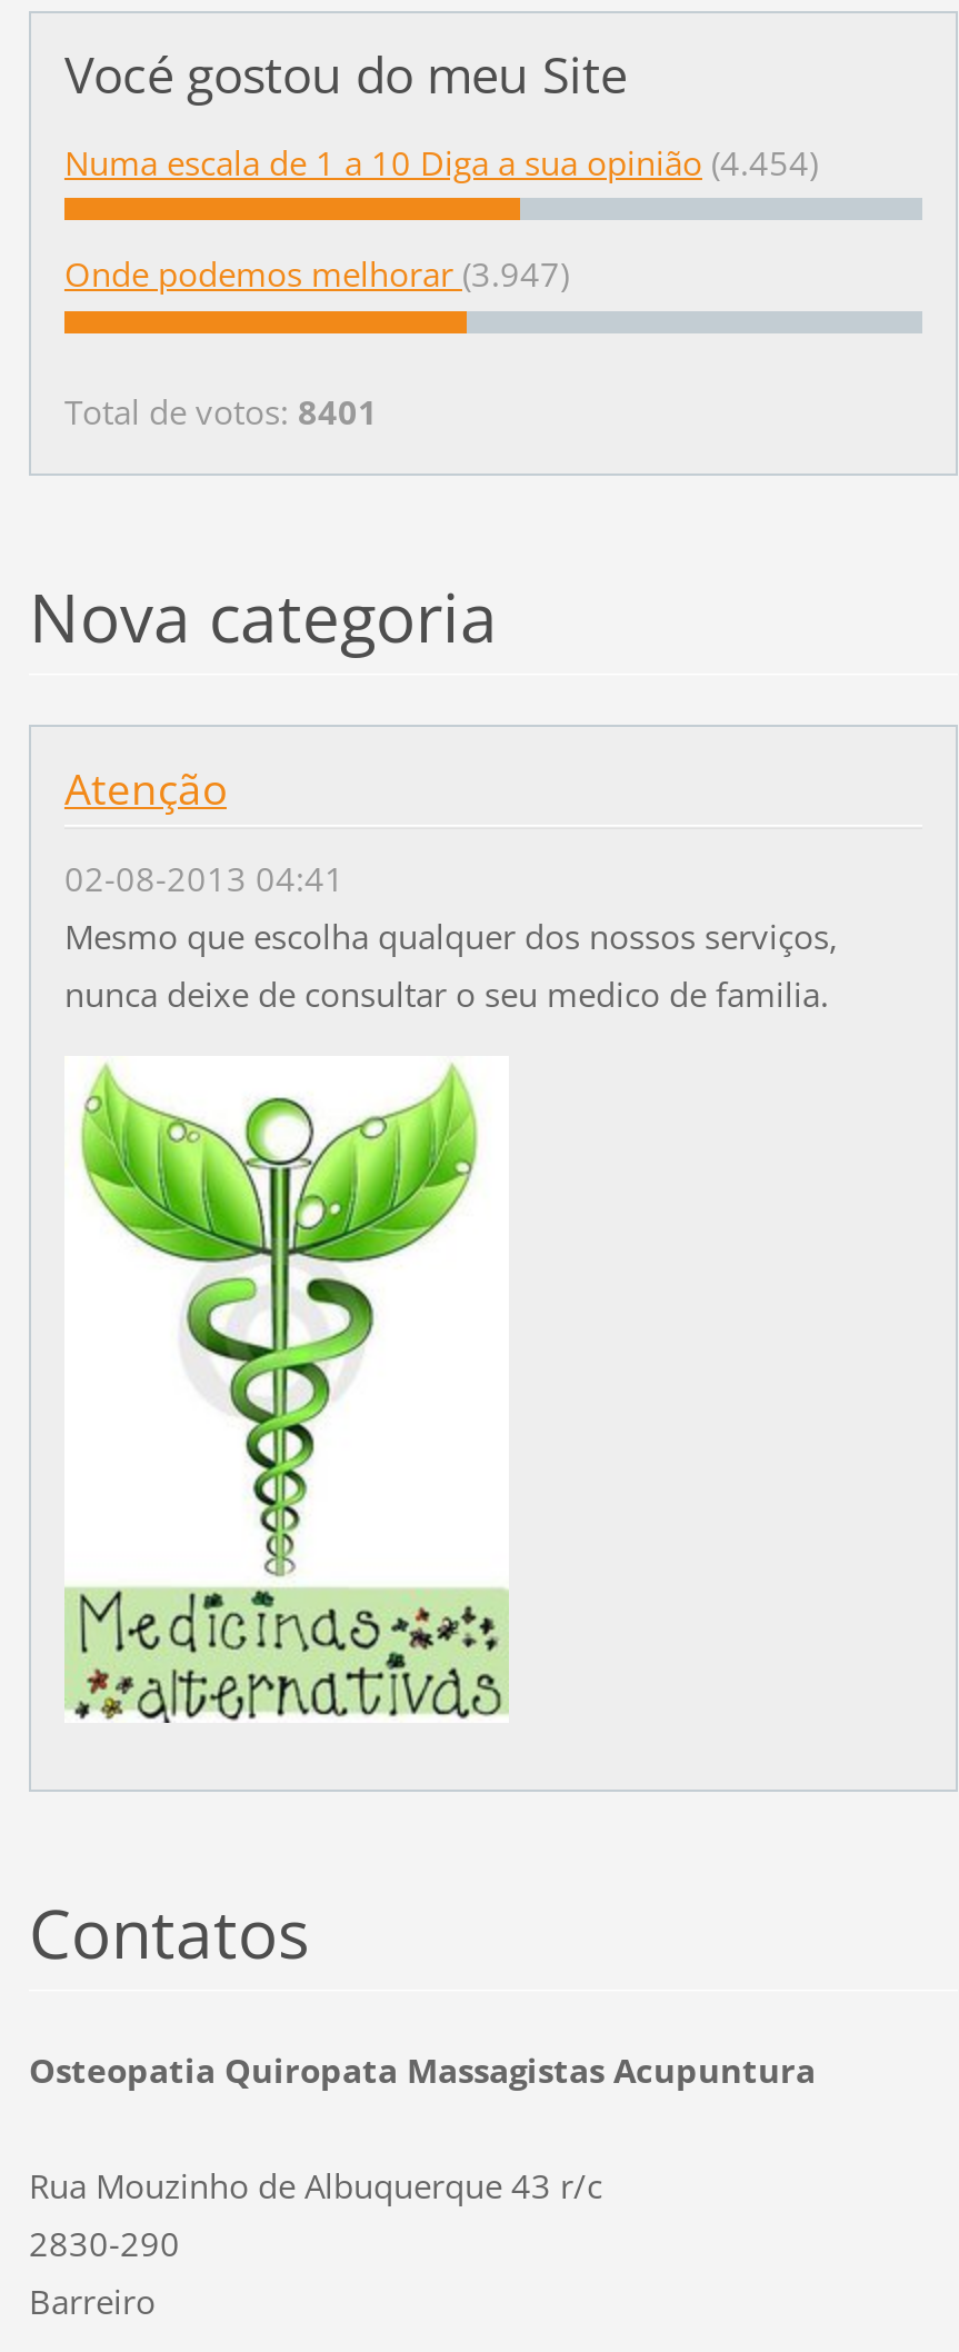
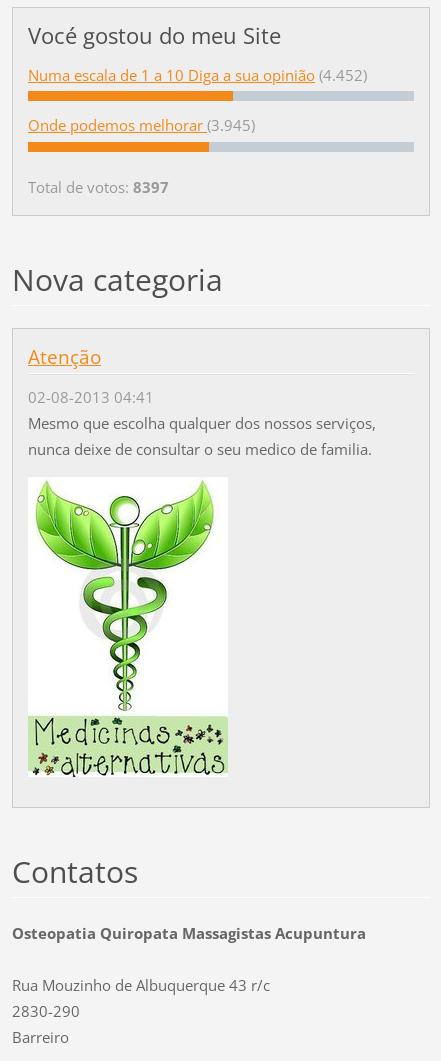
[64,140,818,184] Numa escala de 1 a 10 Diga a sua opinião (4.454) -> [28,65,367,85] Numa escala de 1 a 10 Diga a sua opinião (4.452)
[64,252,569,296] Onde podemos melhorar (3.947) -> [28,115,255,135] Onde podemos melhorar (3.945)
[64,389,378,434] Total de votos: 8401 -> [28,177,169,197] Total de votos: 8397

